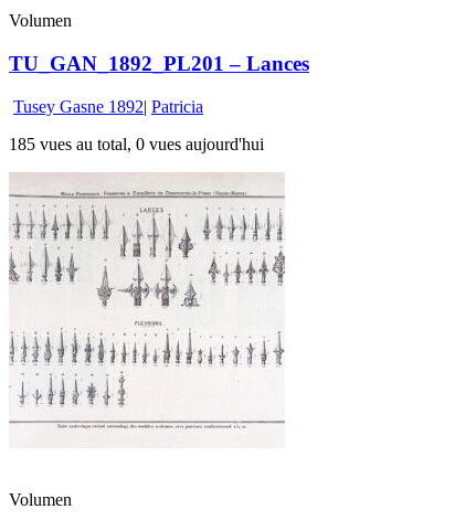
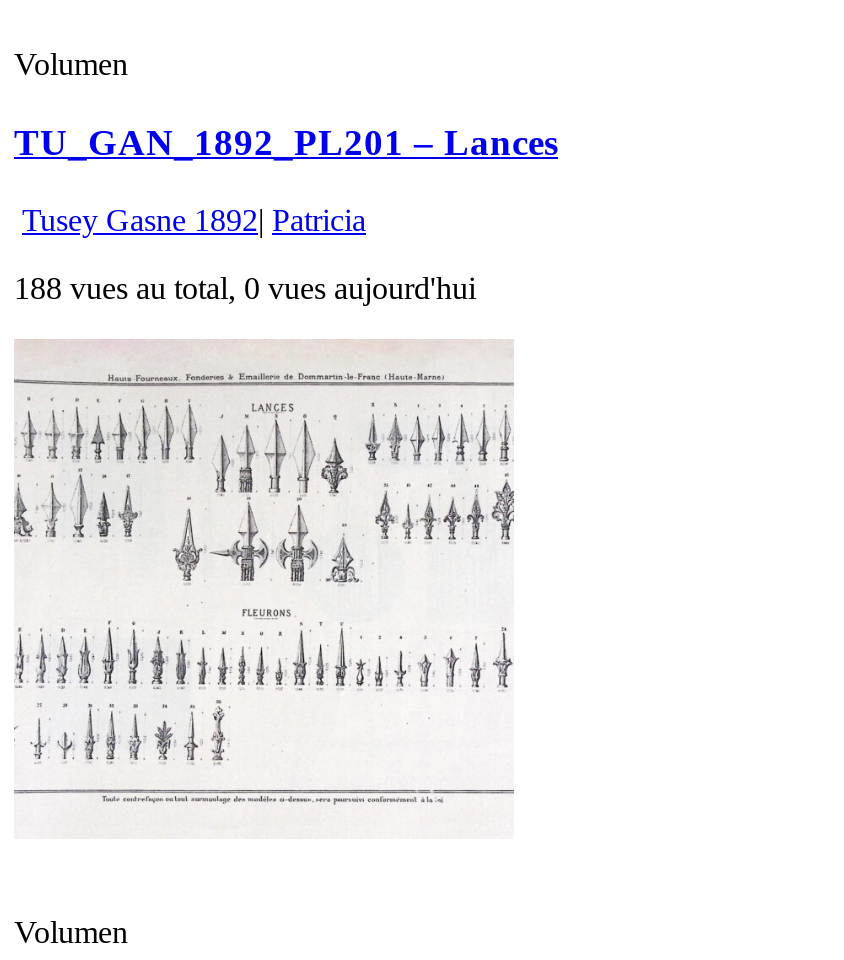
[9,134,264,153] 185 vues au total, 0 vues aujourd'hui -> [14,271,476,305] 188 vues au total, 0 vues aujourd'hui

